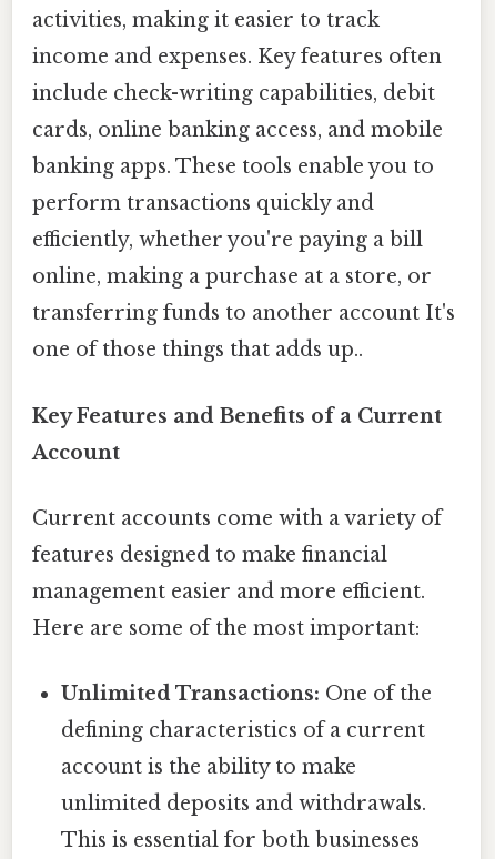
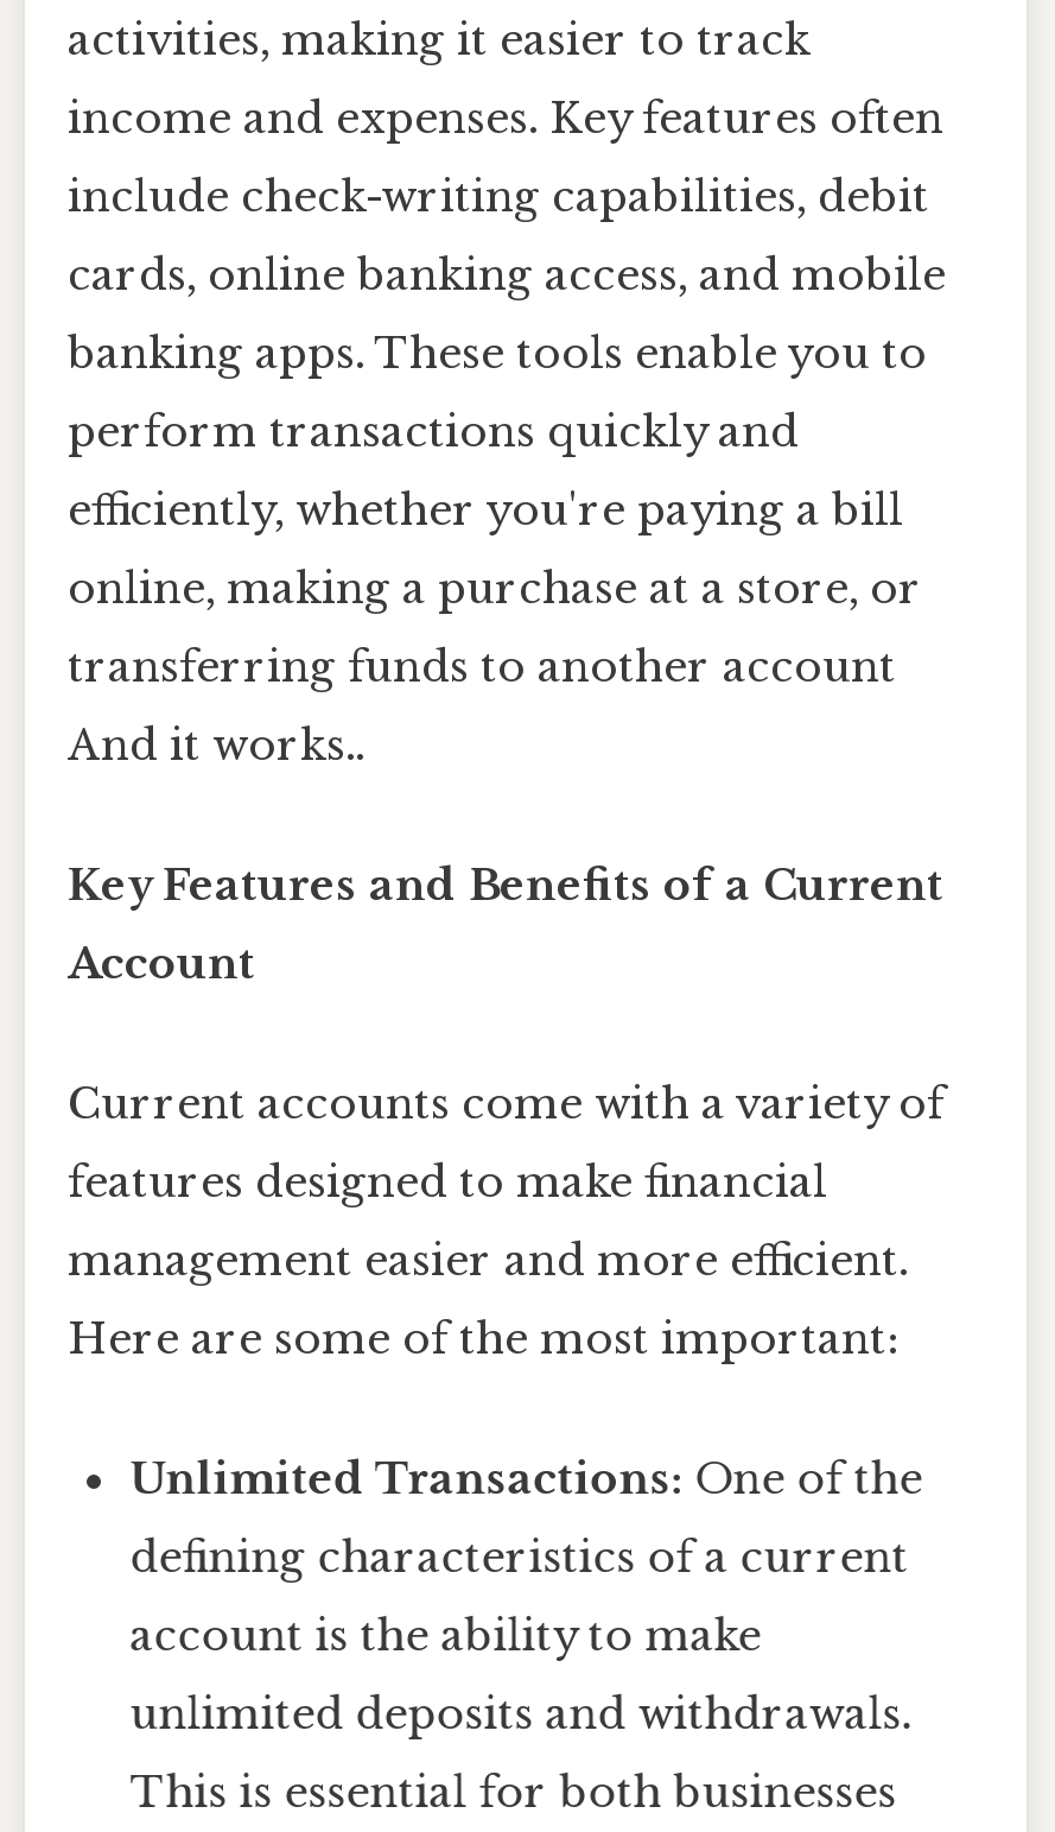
[32,301,455,326] transferring funds to another account It's -> [68,639,896,692] transferring funds to another account
[32,338,363,362] one of those things that adds up.. -> [68,718,364,770] And it works..

